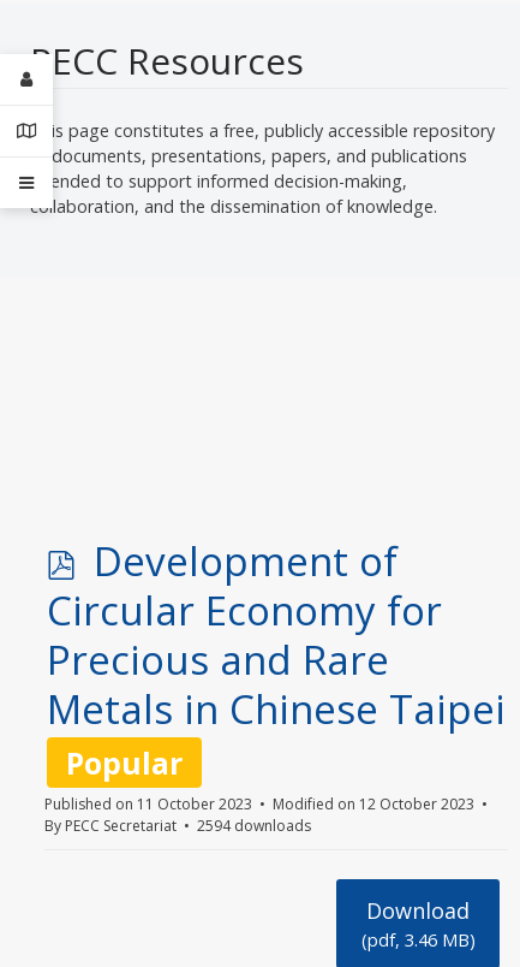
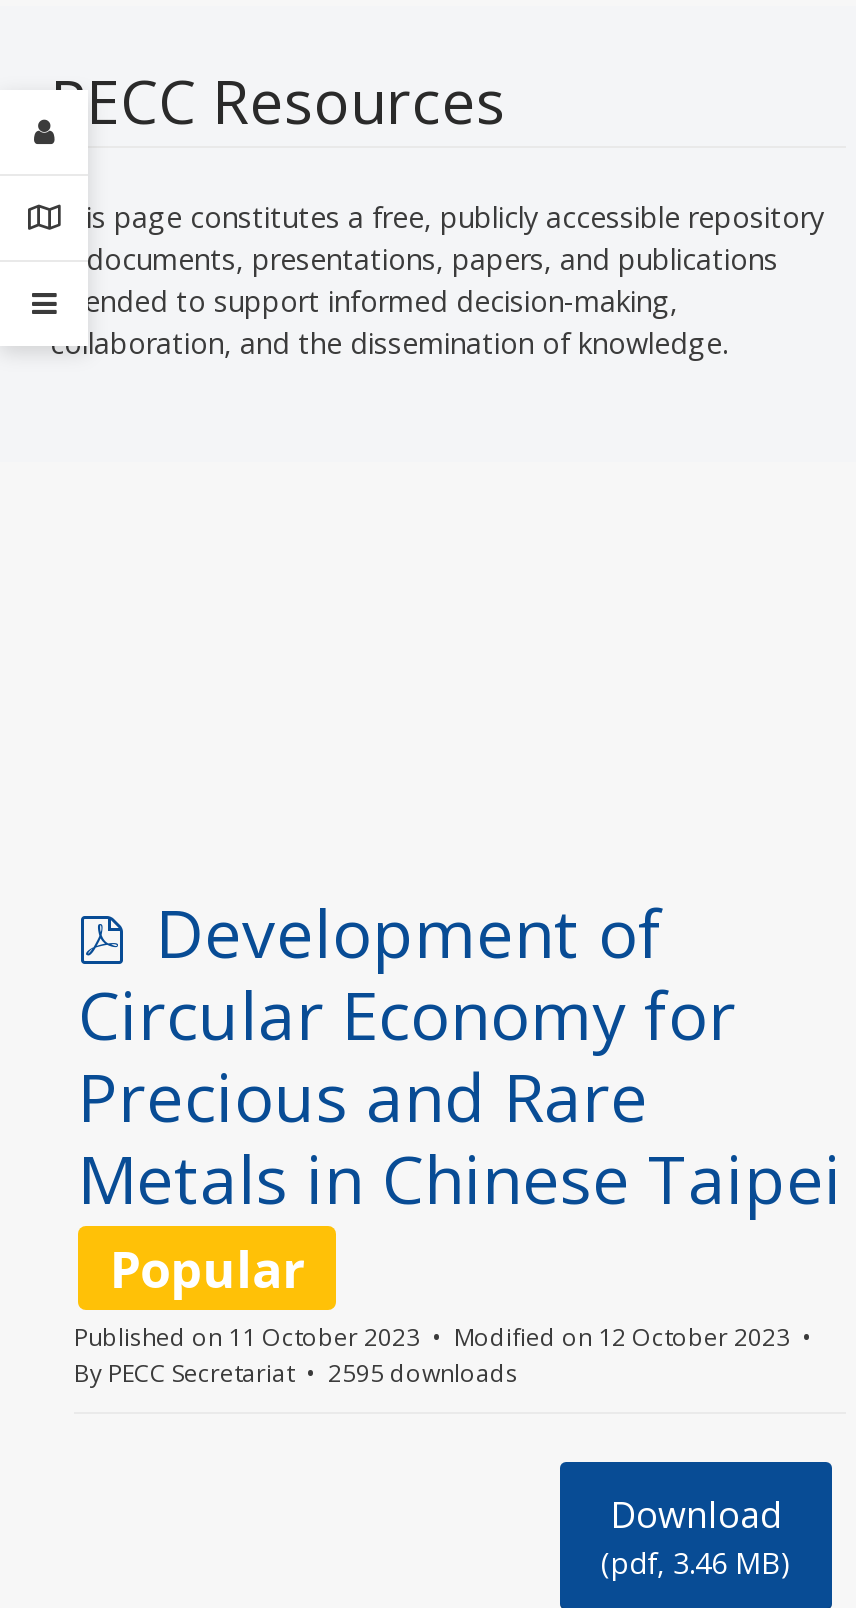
[44,815,311,836] By PECC Secretariat 2594 downloads -> [74,1356,518,1390] By PECC Secretariat 2595 downloads

